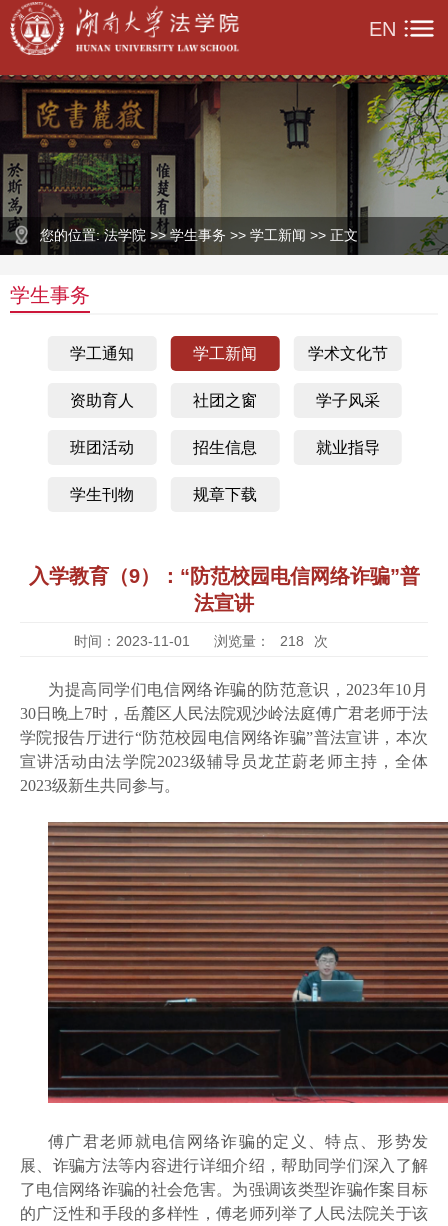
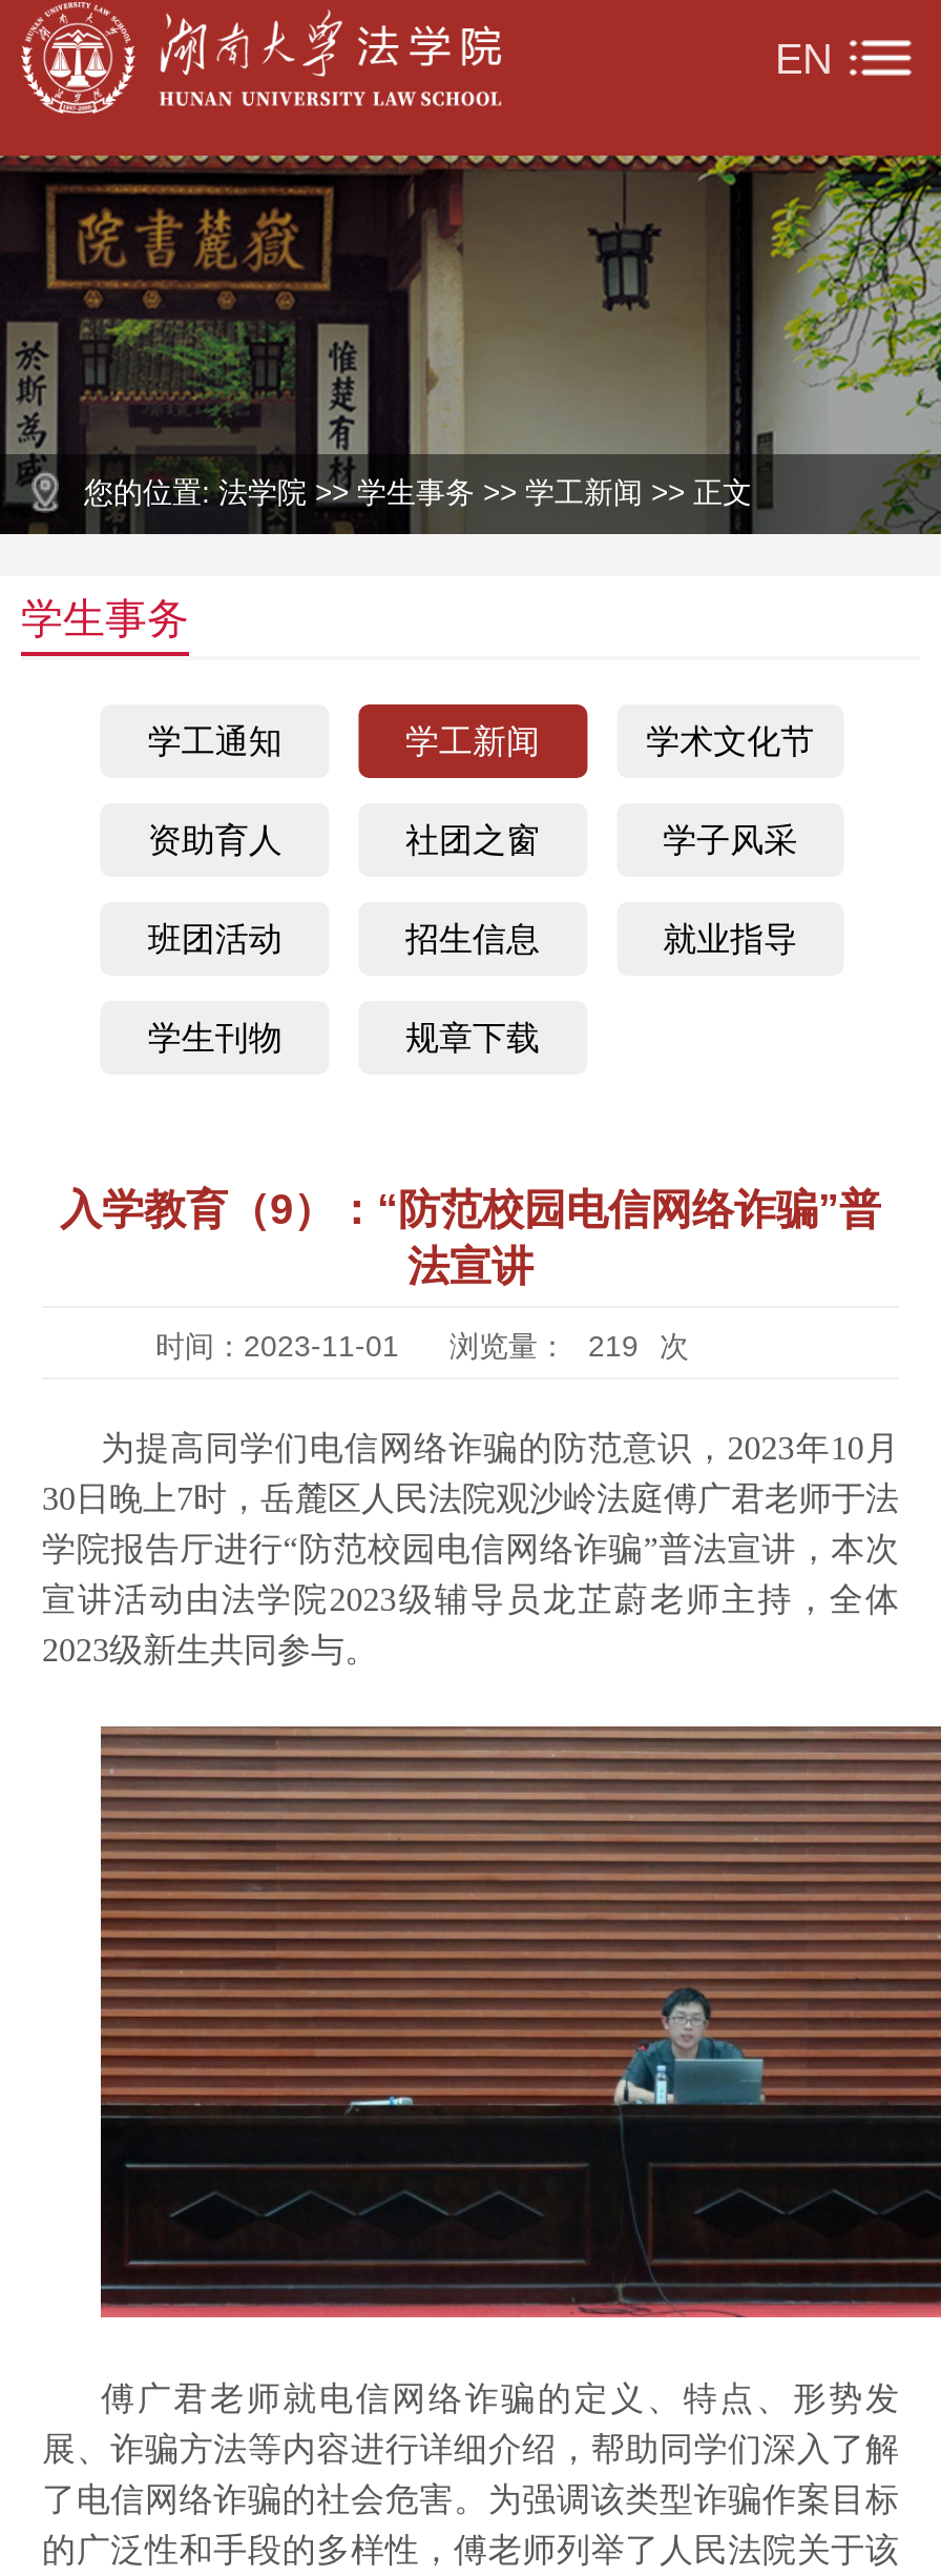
[74,633,328,649] 时间：2023-11-01 浏览量： 218 次 -> [155,1329,689,1363] 时间：2023-11-01 浏览量： 219 次

